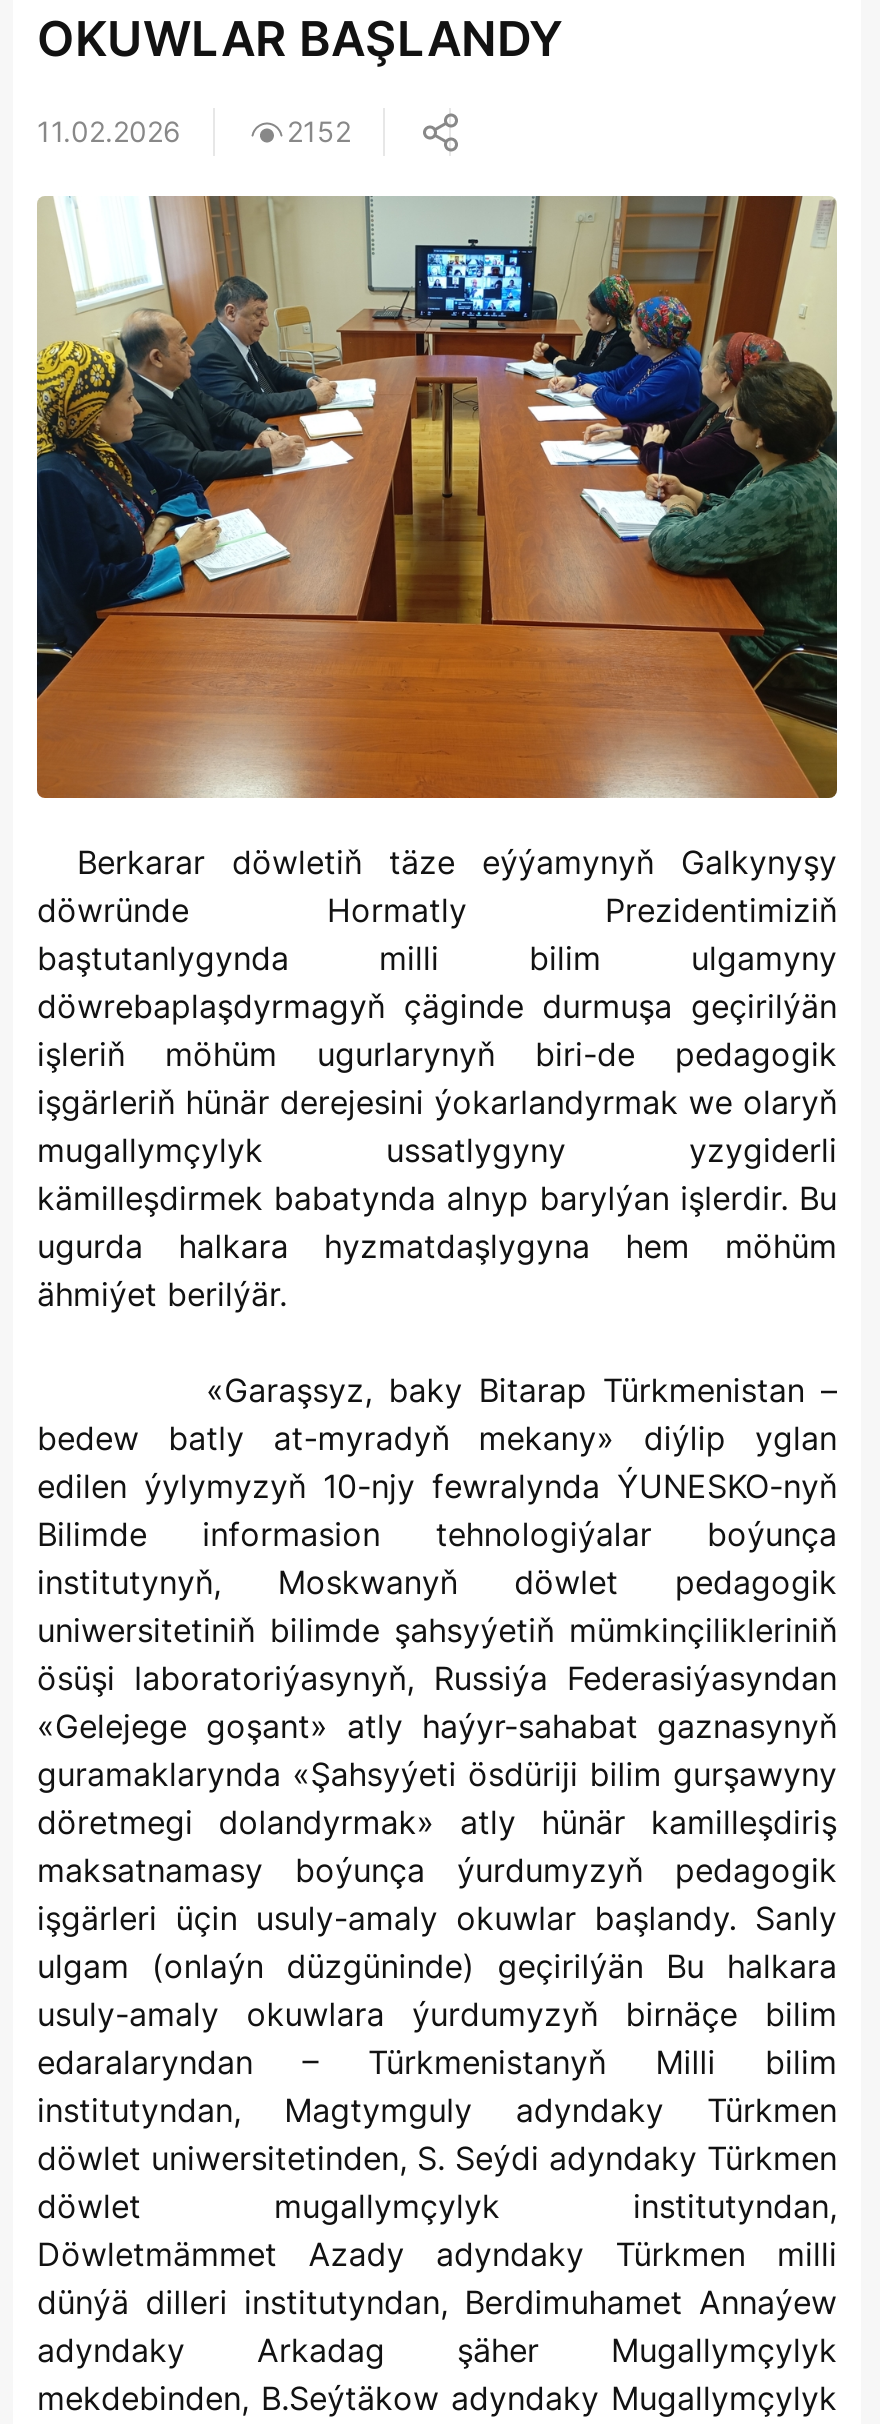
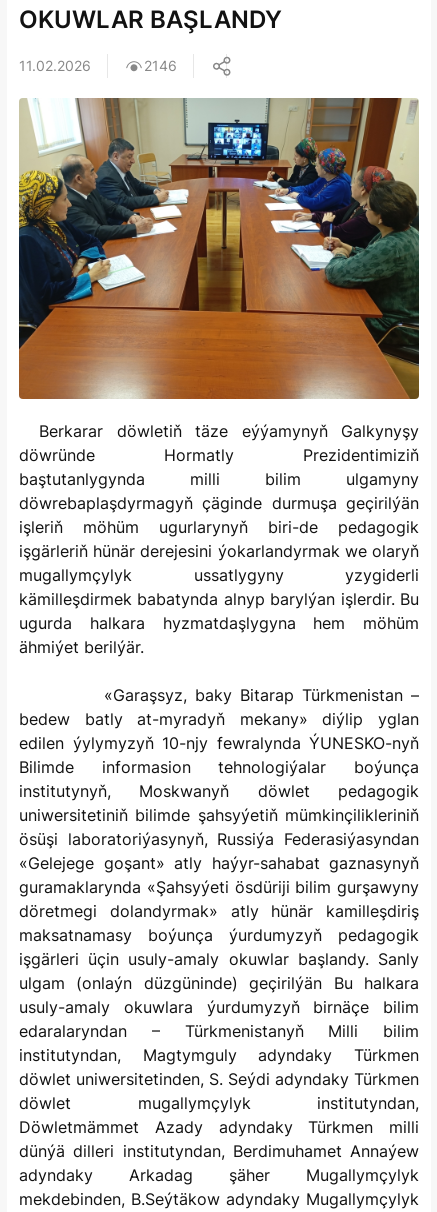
[287,114,351,148] 2152 -> [144,57,177,74] 2146

